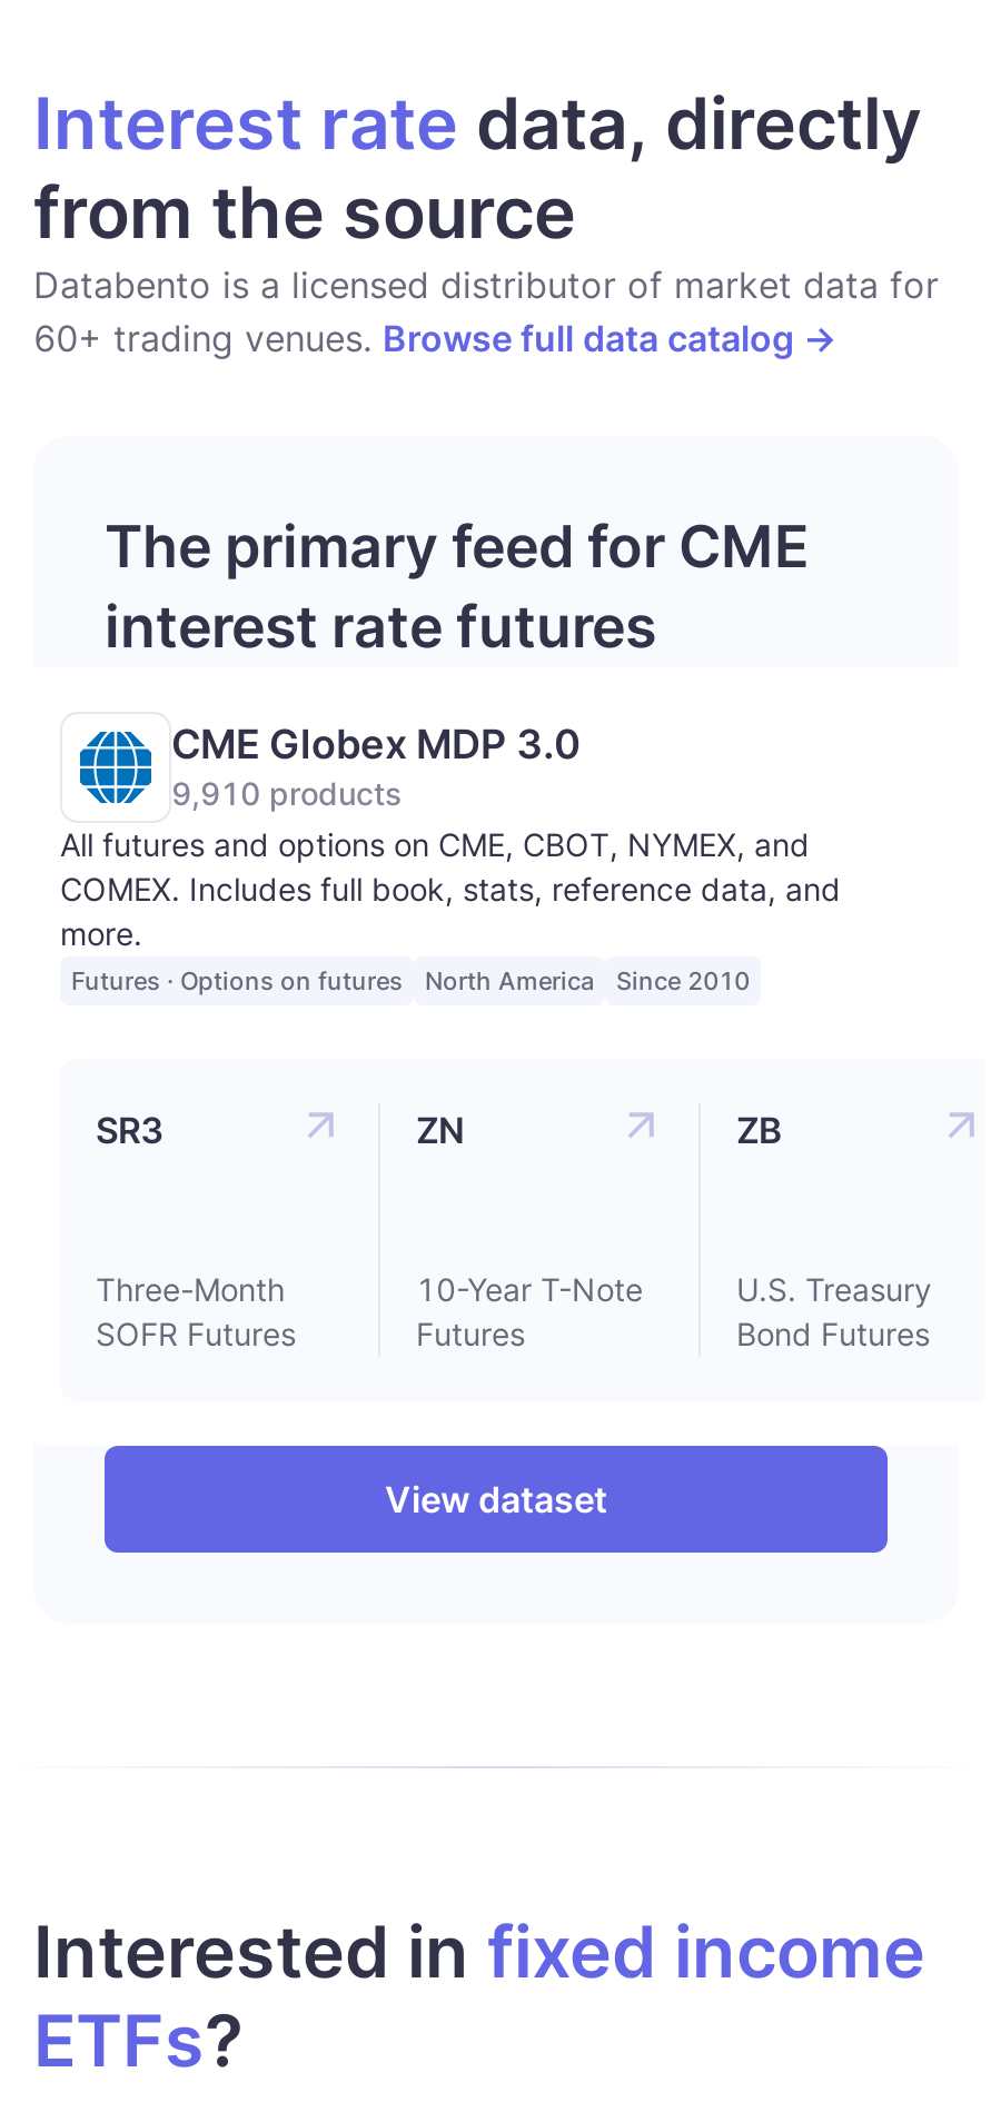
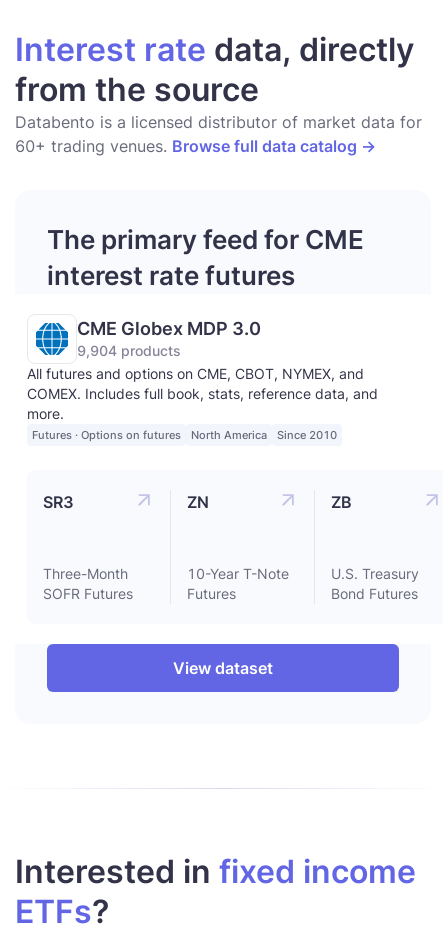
[171,775,403,813] 9,910 products -> [77,342,181,359] 9,904 products

